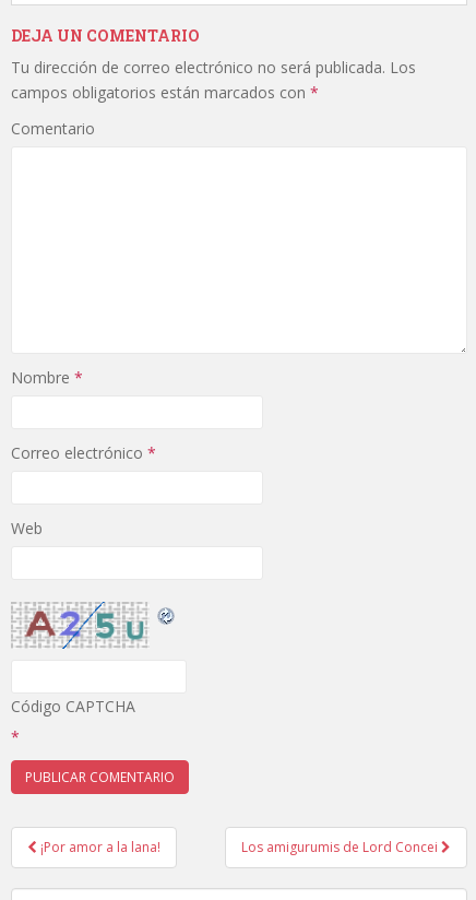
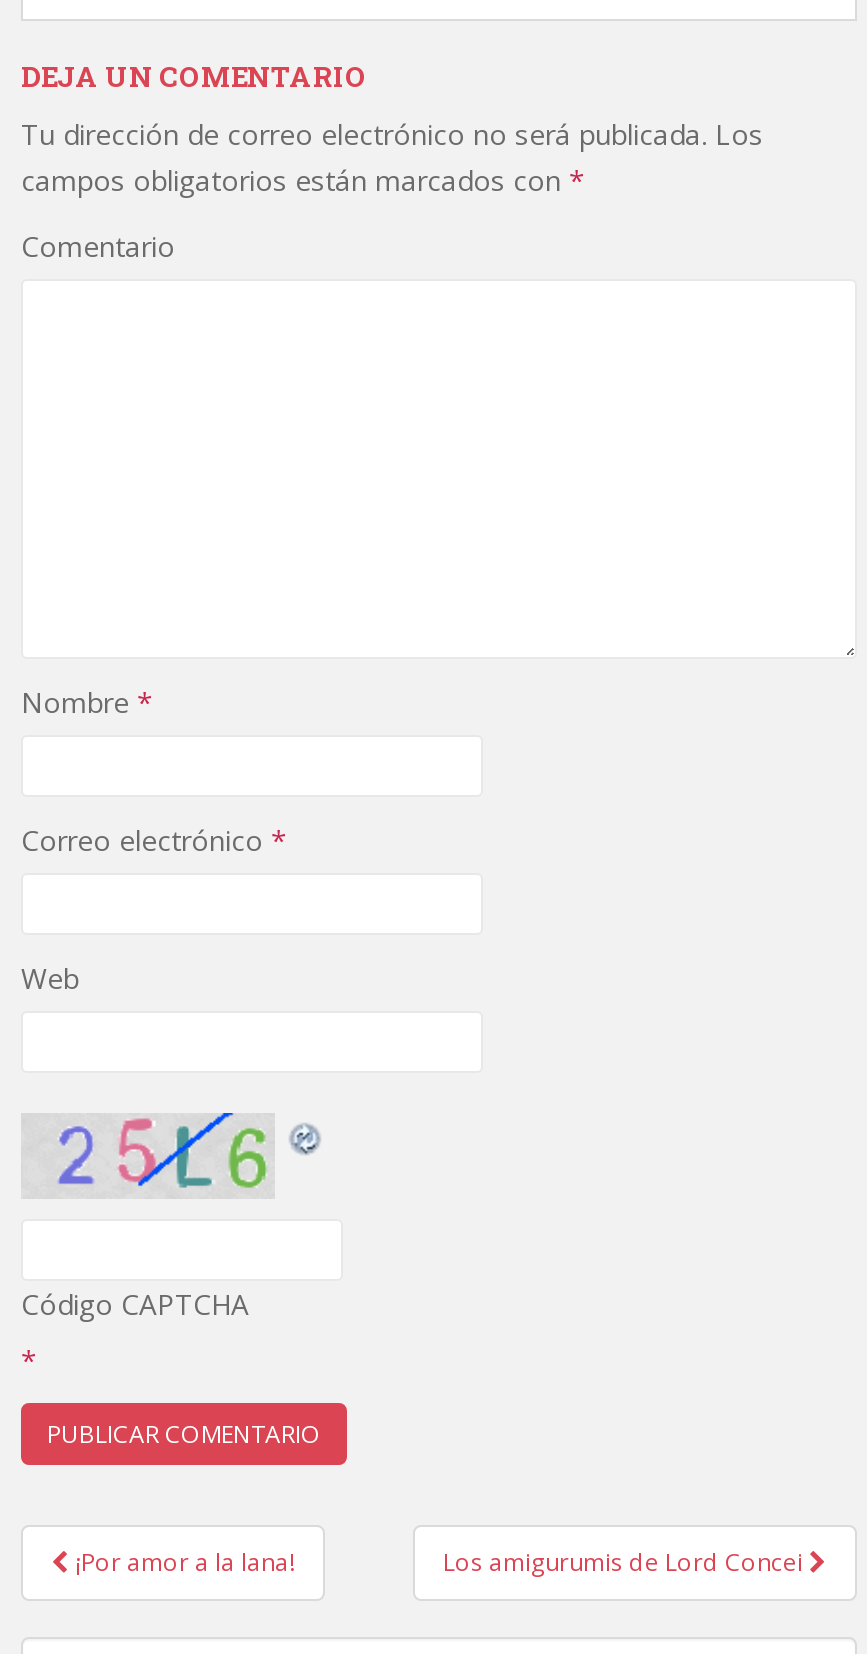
[14,601,145,650] [image] -> [49,1111,269,1197] [image]

